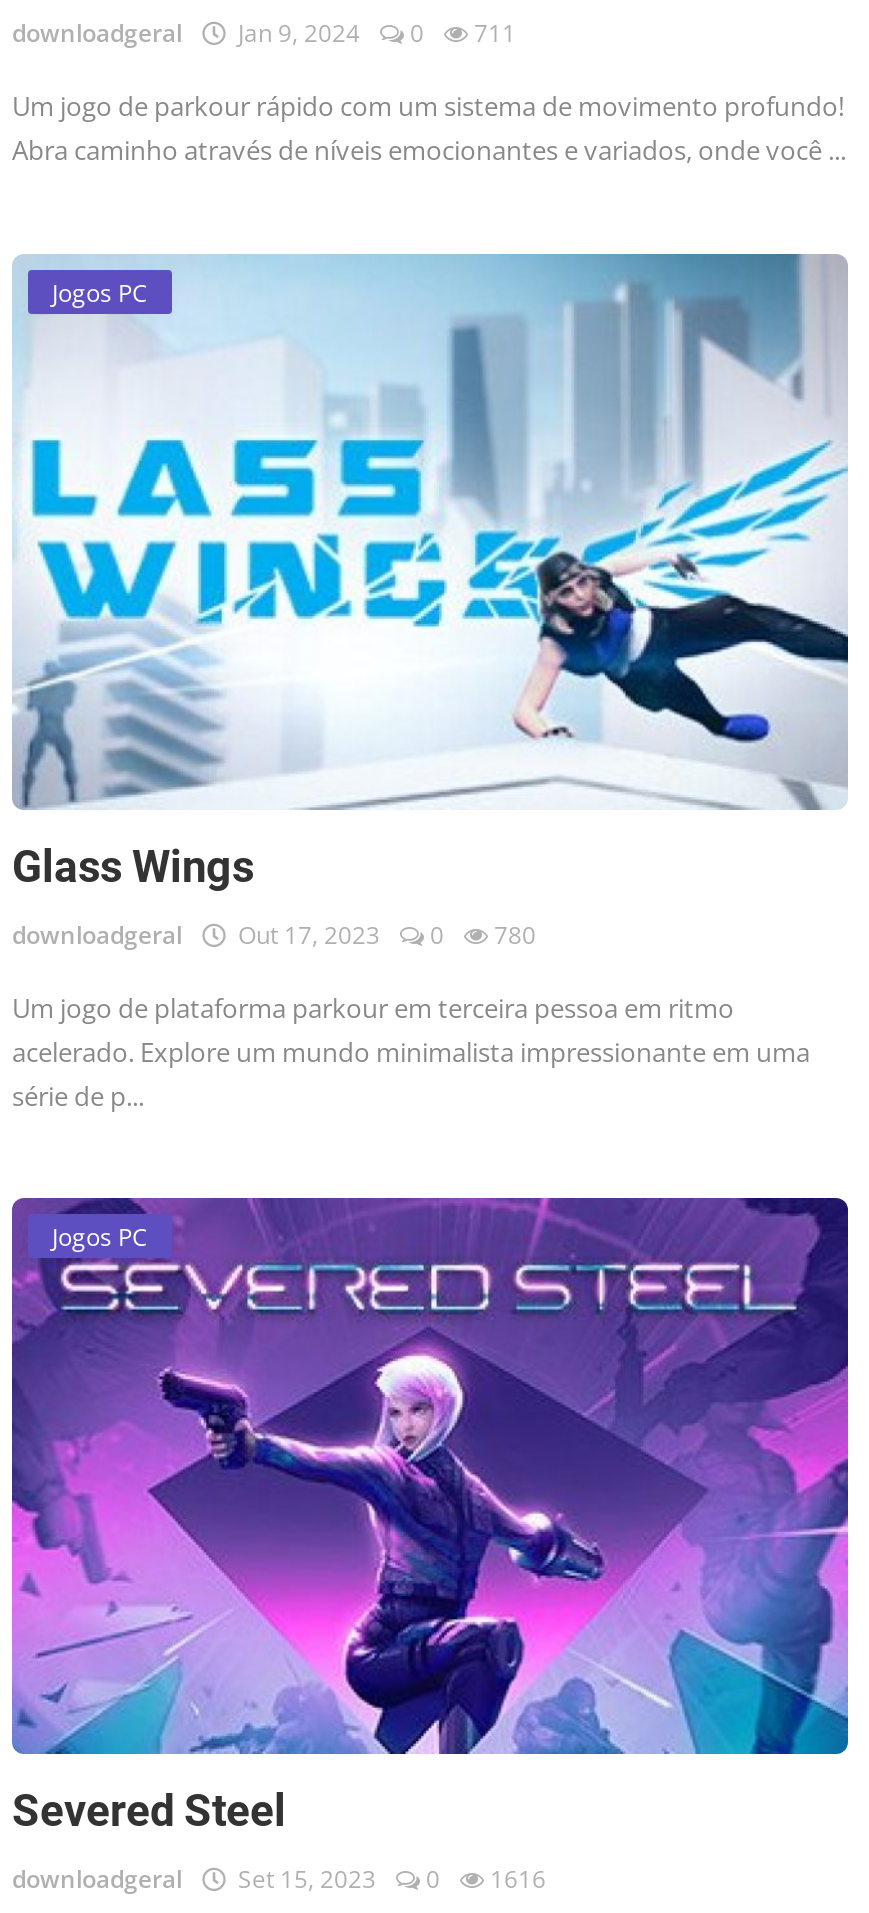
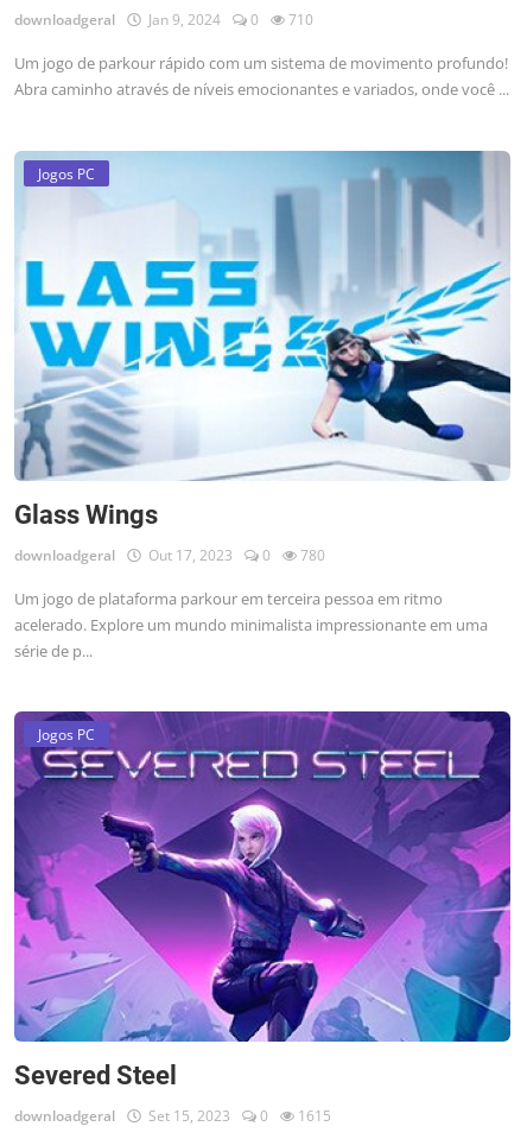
[12,17,516,51] downloadgeral Jan 9, 2024 0 711 -> [14,10,313,30] downloadgeral Jan 9, 2024 0 710
[12,1863,546,1897] downloadgeral Set 15, 2023 0 1616 -> [14,1106,331,1126] downloadgeral Set 15, 2023 0 1615

